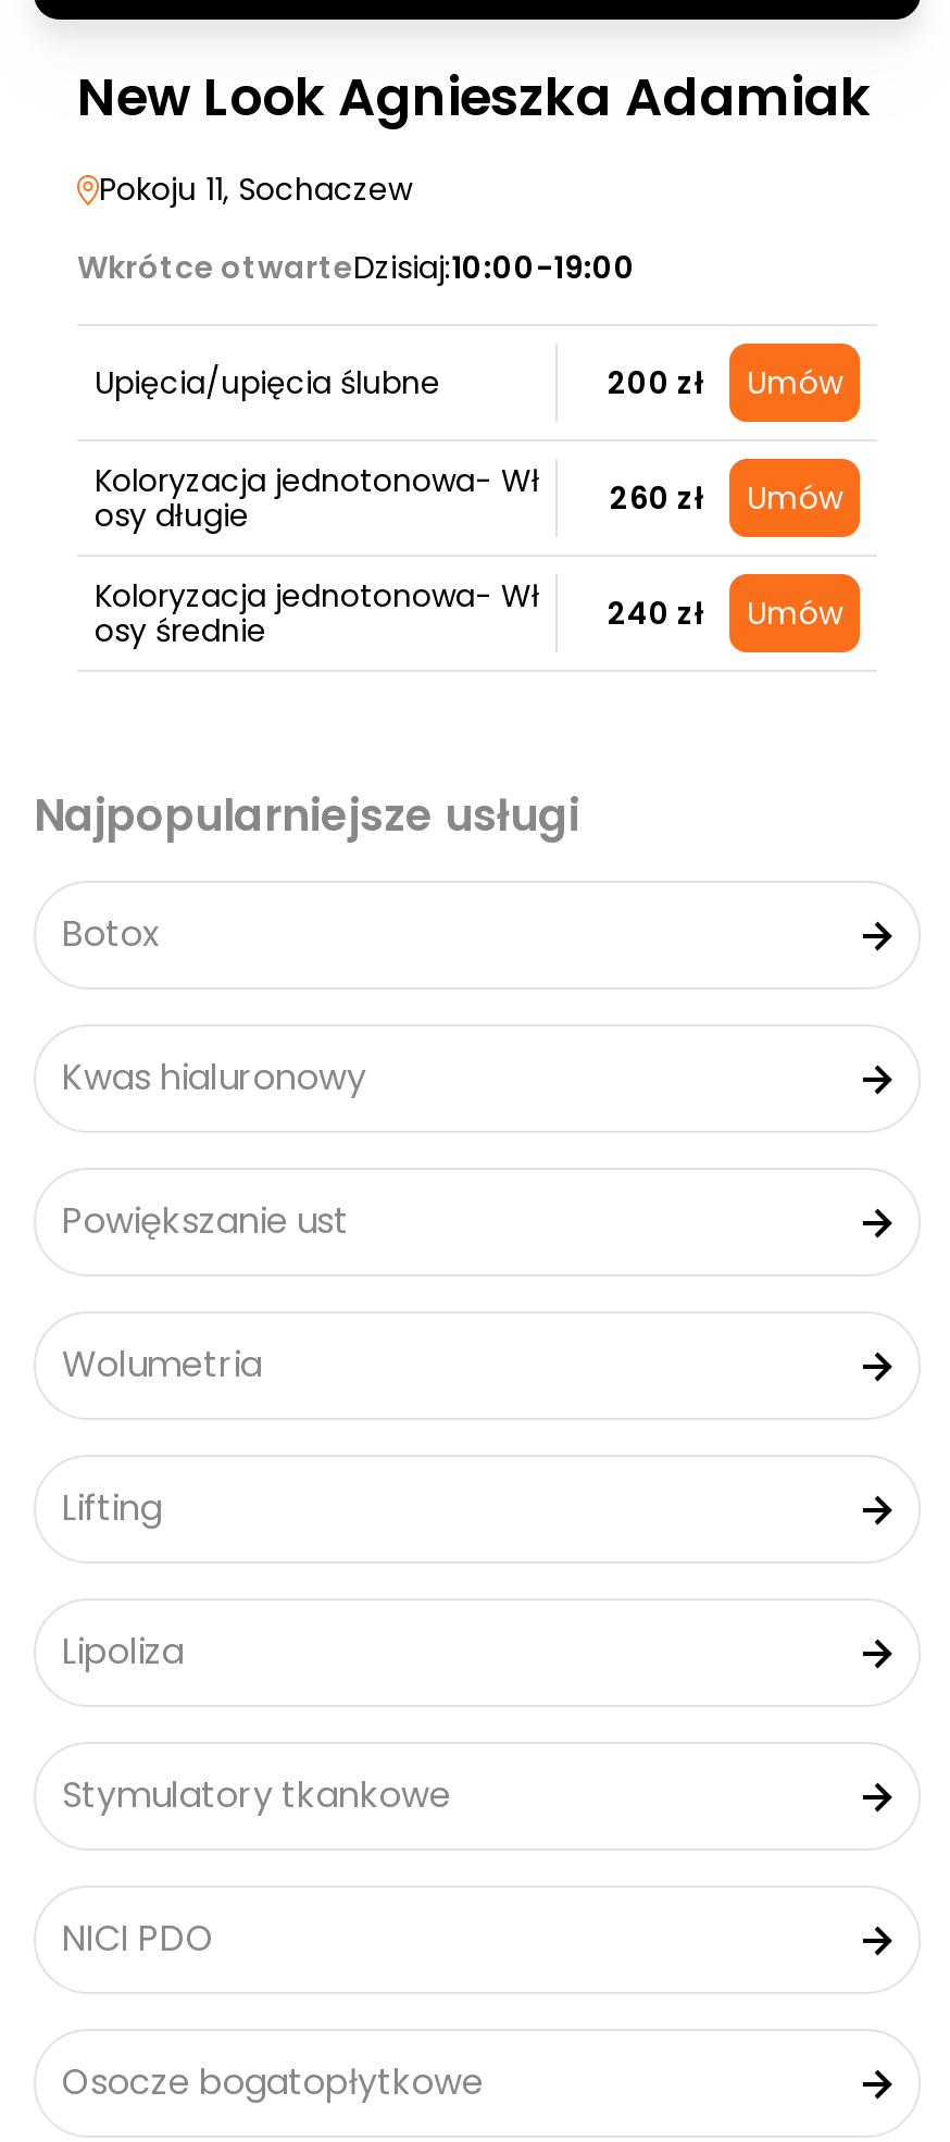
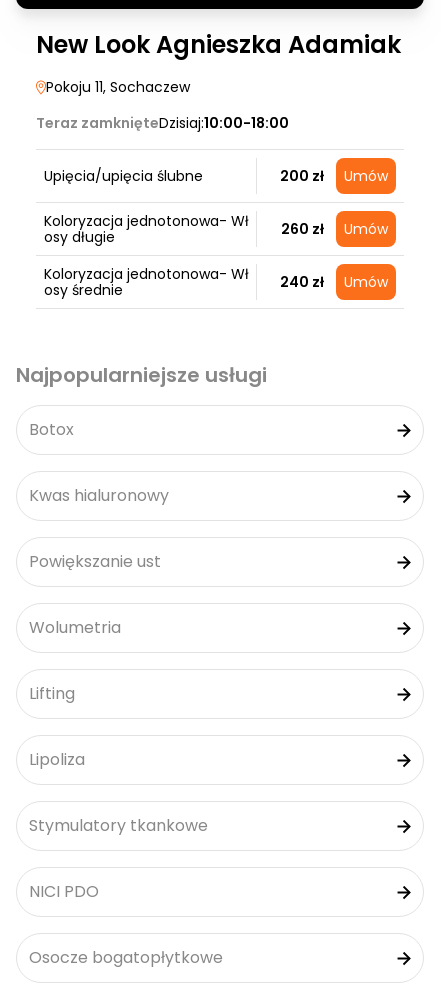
[77,246,636,289] Wkrótce otwarteDzisiaj:10:00-19:00 -> [36,113,289,133] Teraz zamknięteDzisiaj:10:00-18:00

